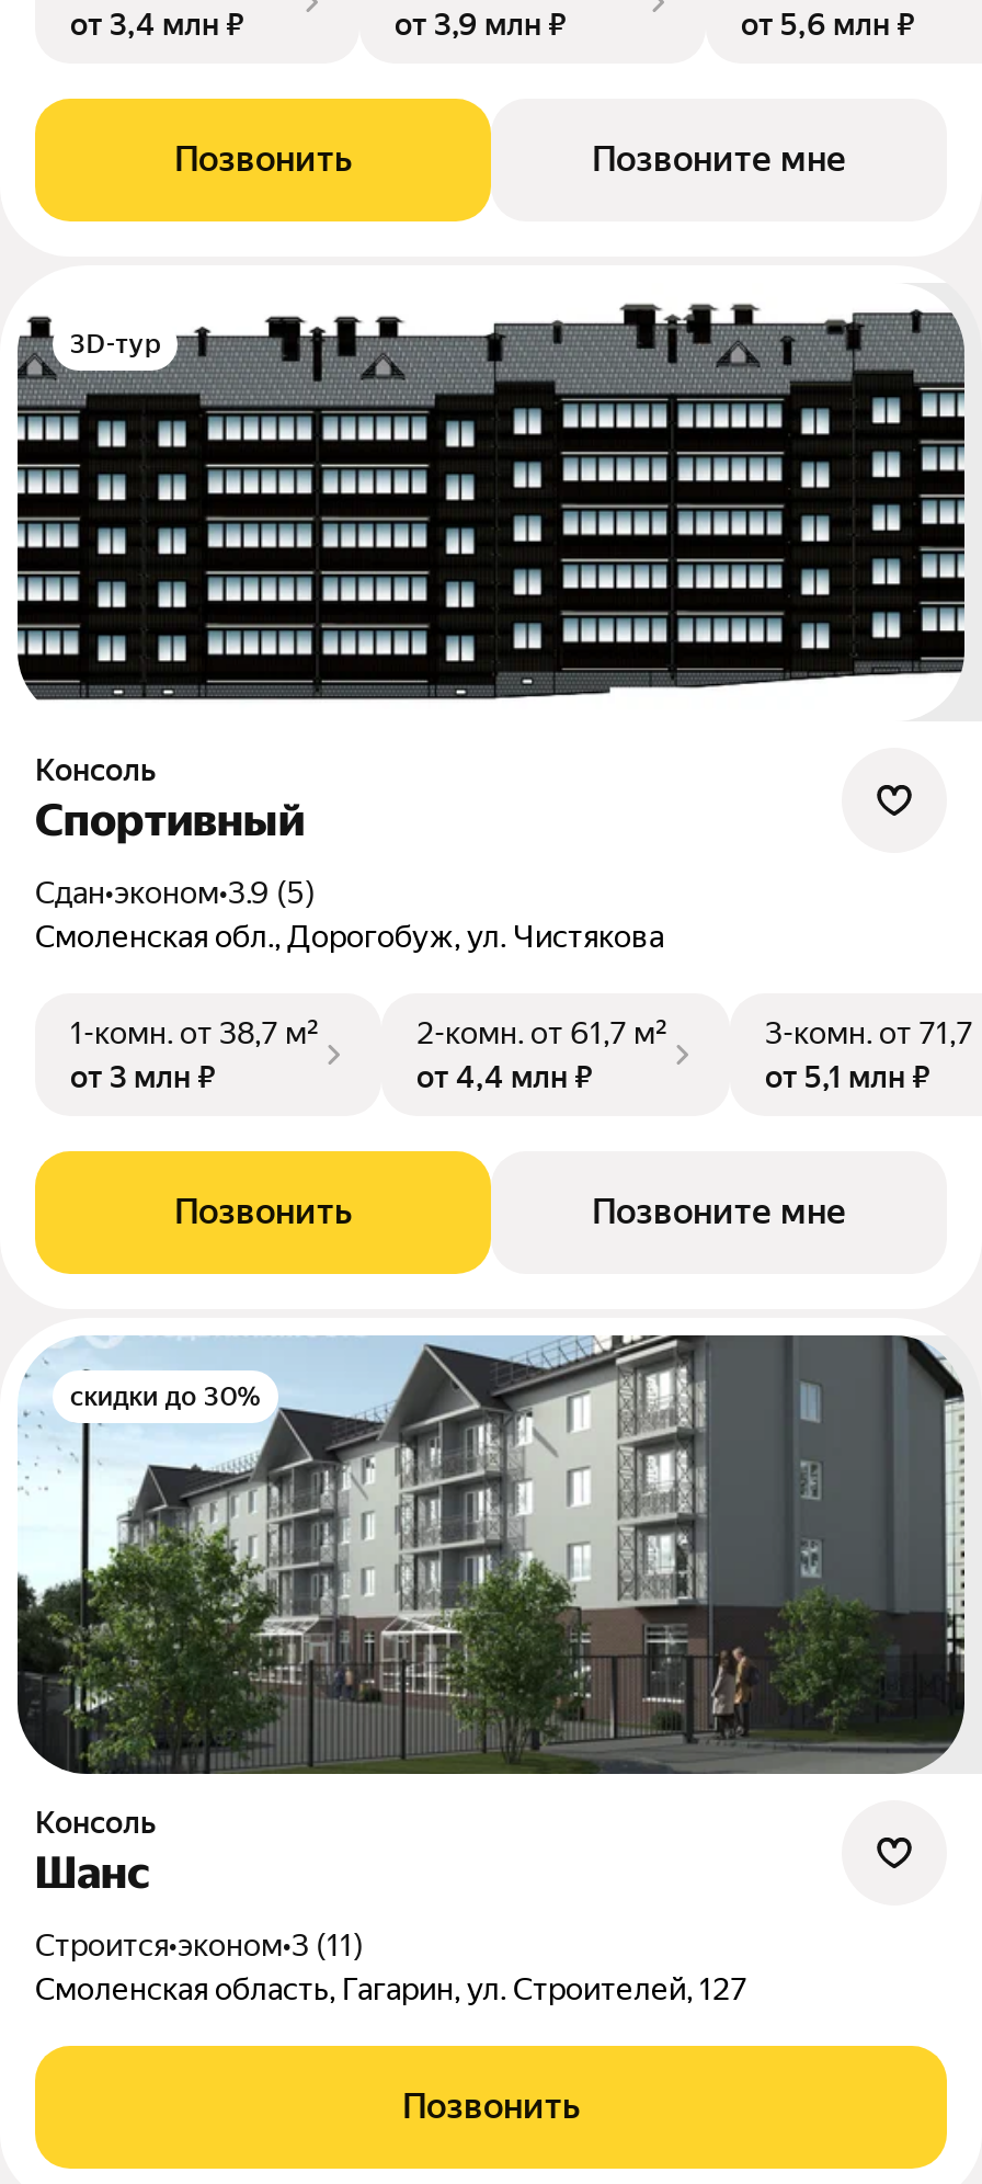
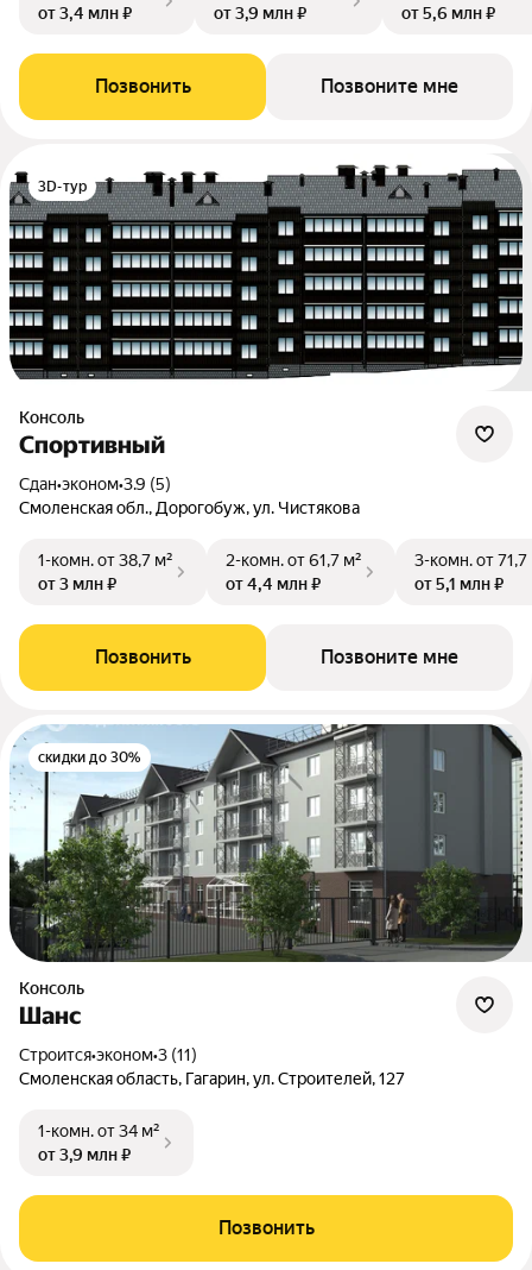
none -> [38,1121,160,1164] 1-комн. от 34 м² | от 3,9 млн ₽

